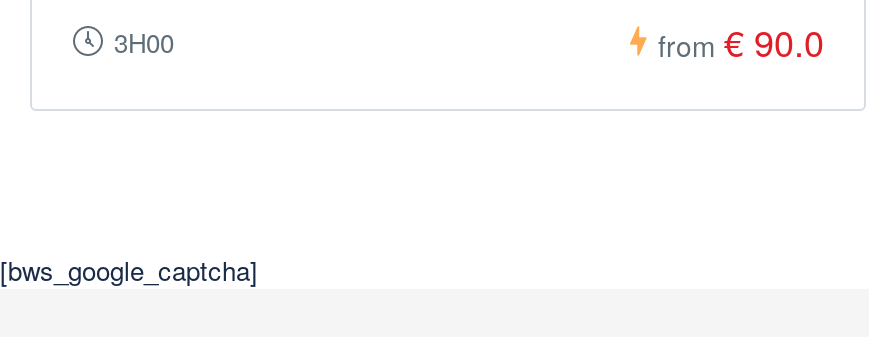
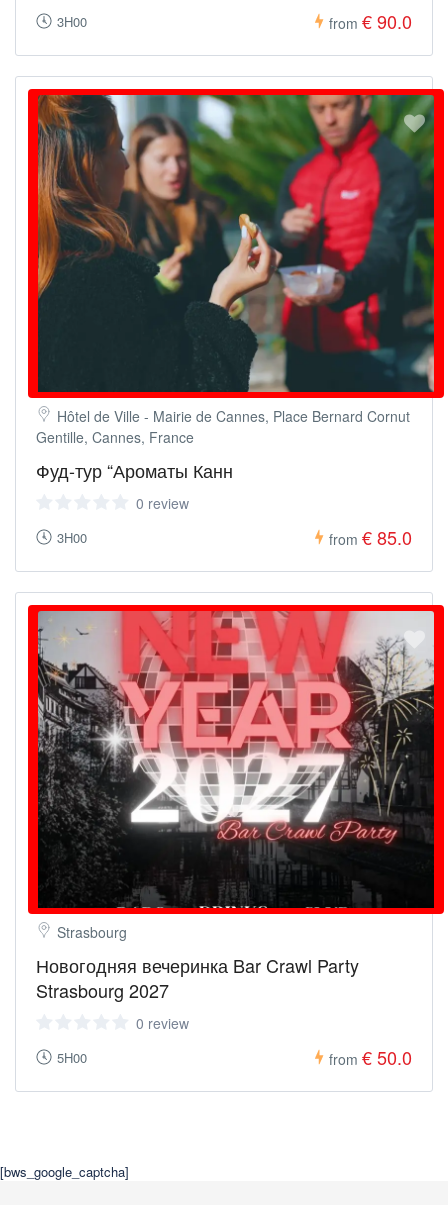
none -> [27,604,445,1070] [image] | Strasbourg | Новогодняя вечеринка Bar Crawl Party | Strasbourg 2027 | 0 review | 5H00 | from € 50.0
none -> [27,88,445,550] [image] | Hôtel de Ville - Mairie de Cannes, Place Bernard Cornut | Gentille, Cannes, France | Фуд-тур “Ароматы Канн | 0 review | 3H00 | from € 85.0

